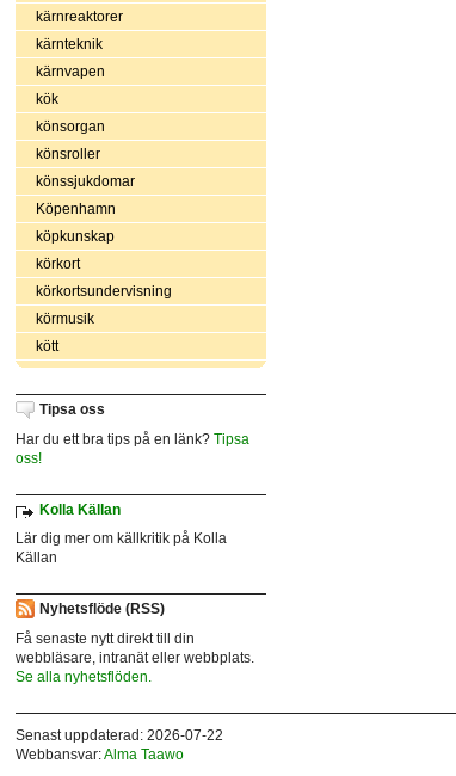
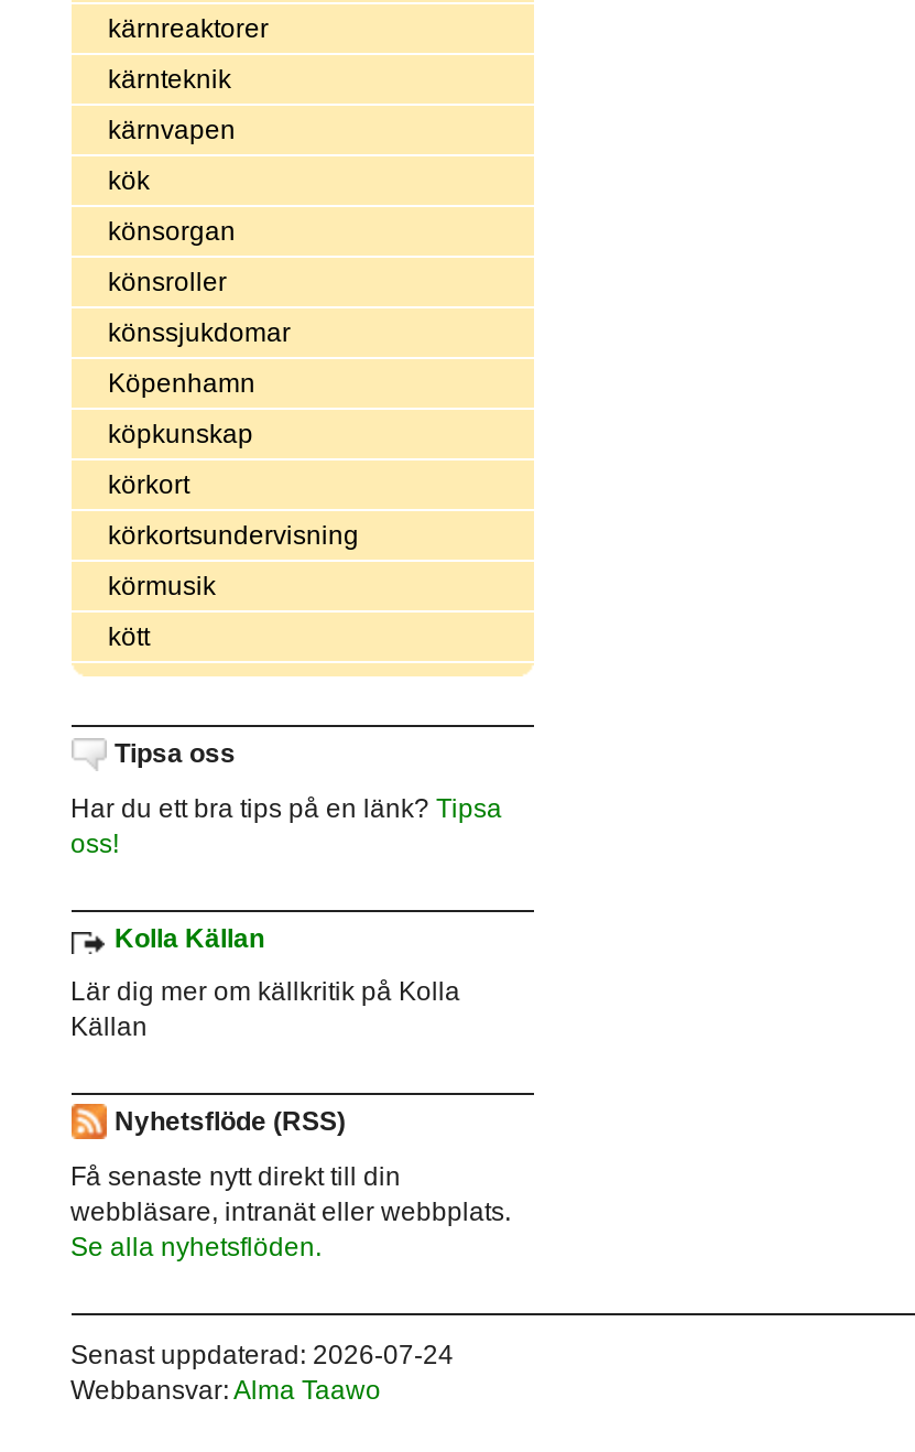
[15,727,223,743] Senast uppdaterad: 2026-07-22 -> [70,1339,454,1370] Senast uppdaterad: 2026-07-24

